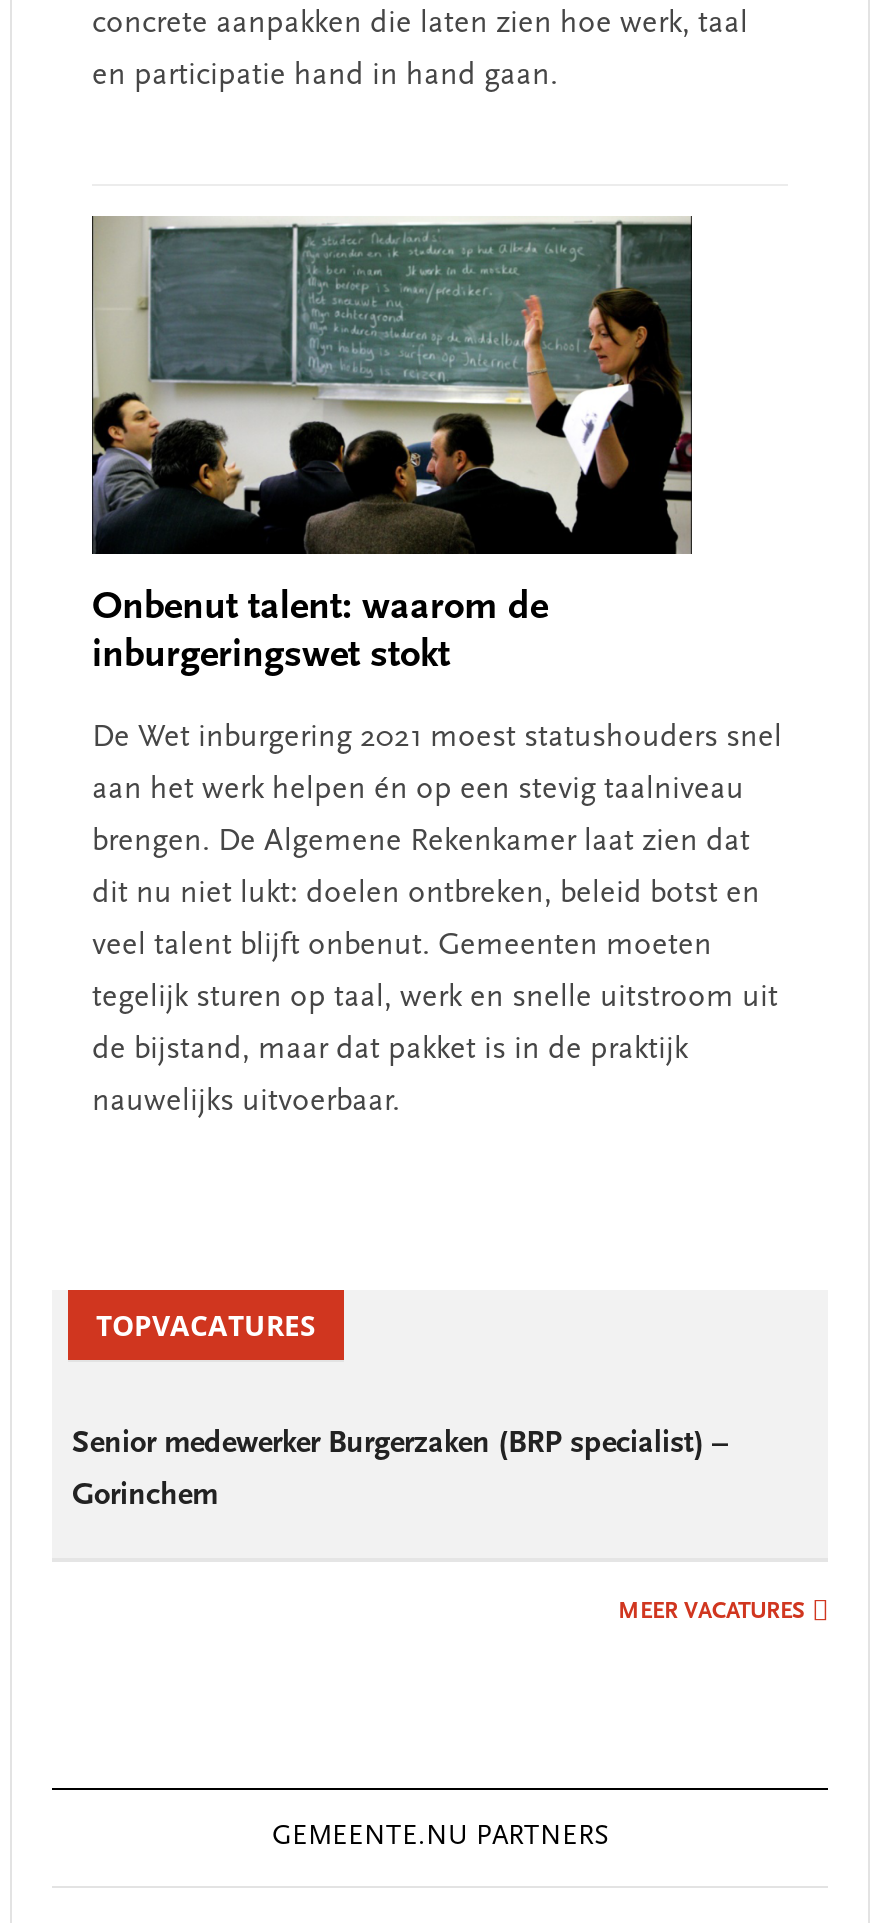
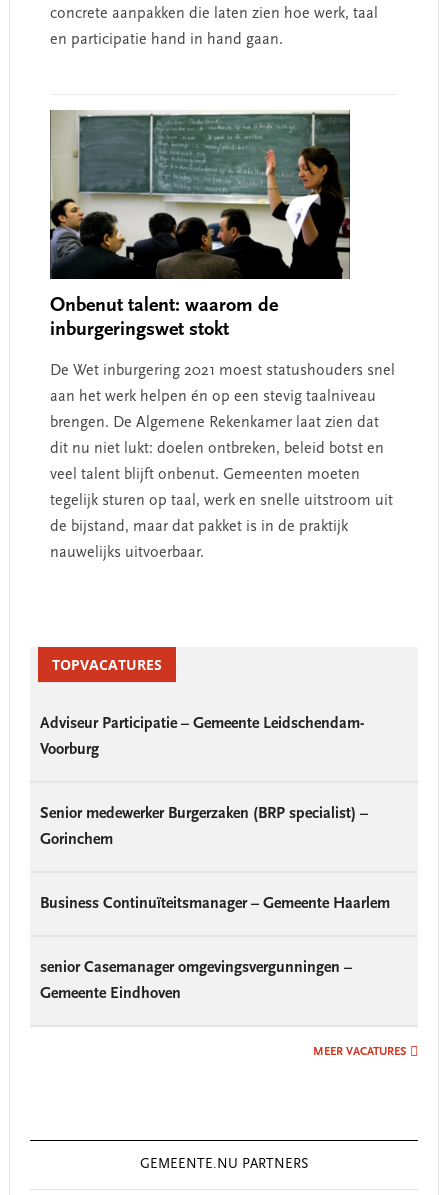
none -> [40,716,364,758] Adviseur Participatie – Gemeente Leidschendam- | Voorburg
none -> [40,896,390,912] Business Continuïteitsmanager – Gemeente Haarlem
none -> [40,960,352,1002] senior Casemanager omgevingsvergunningen – | Gemeente Eindhoven

